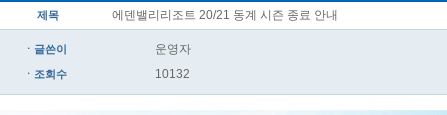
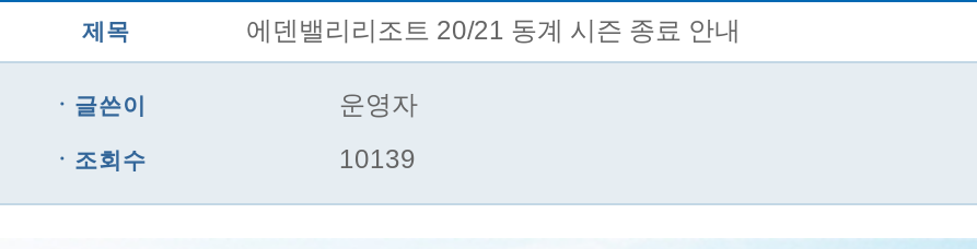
[154,67,189,81] 10132 -> [339,144,416,175] 10139

